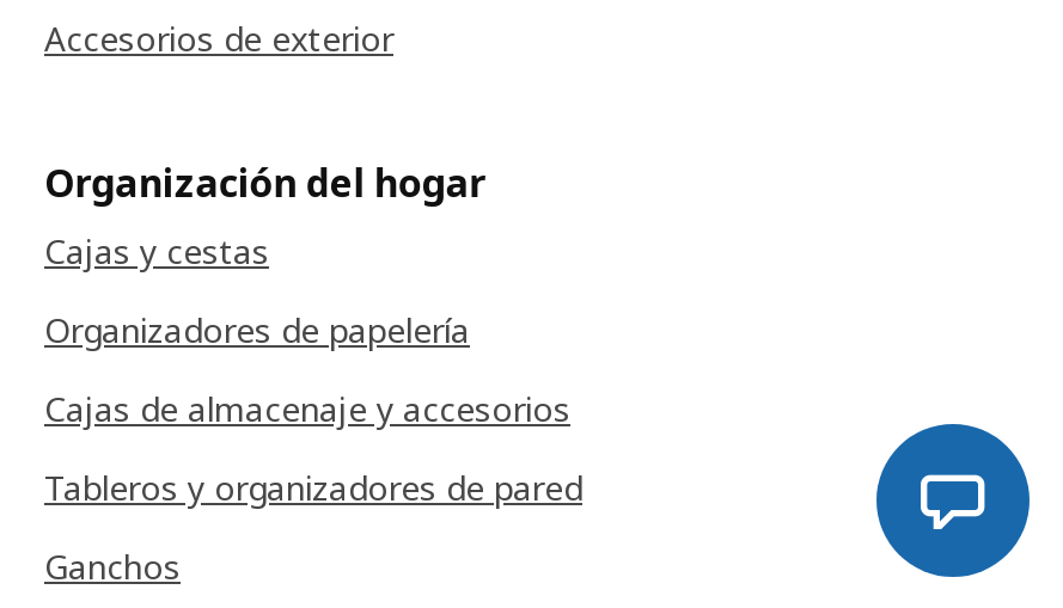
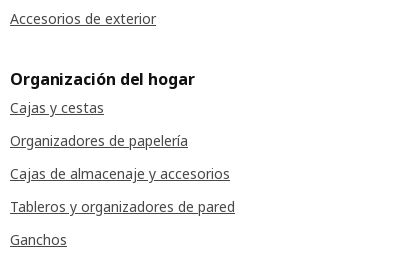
[874,422,1032,579] [image] -> none

